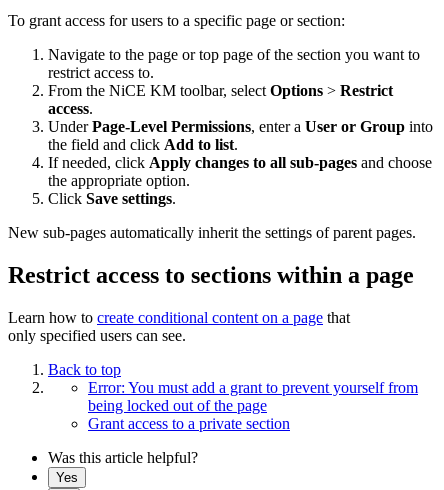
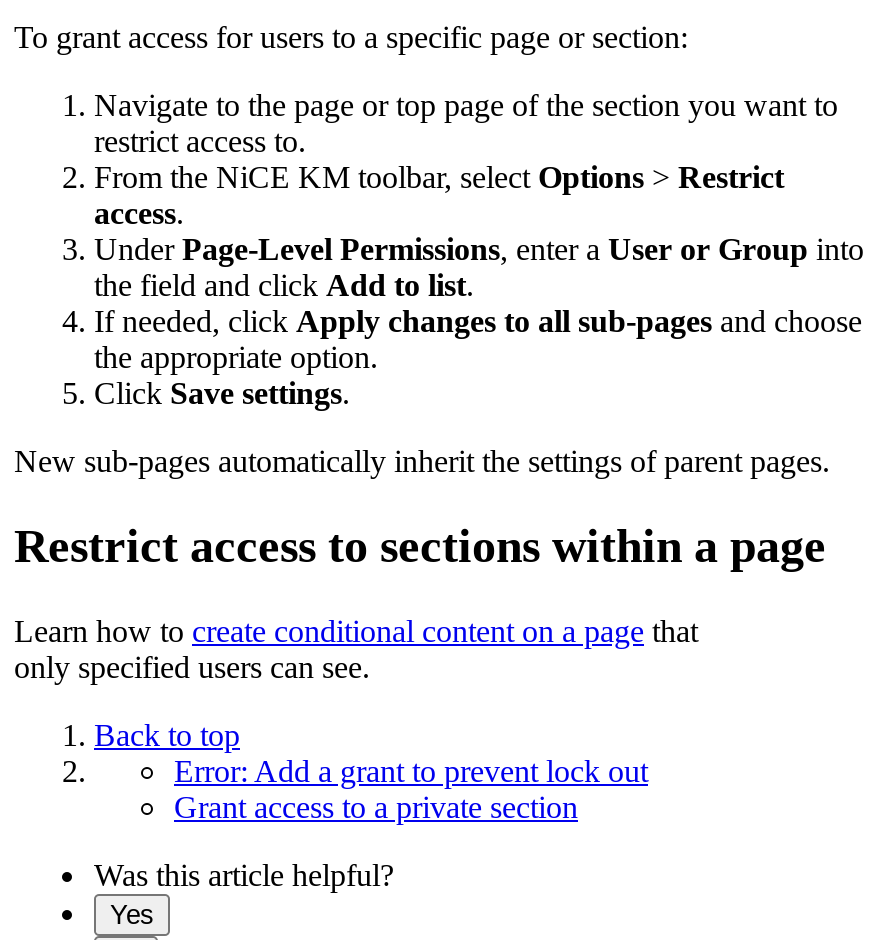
[88,379,418,414] Error: You must add a grant to prevent yourself from | being locked out of the page -> [174,754,648,788] Error: Add a grant to prevent lock out

